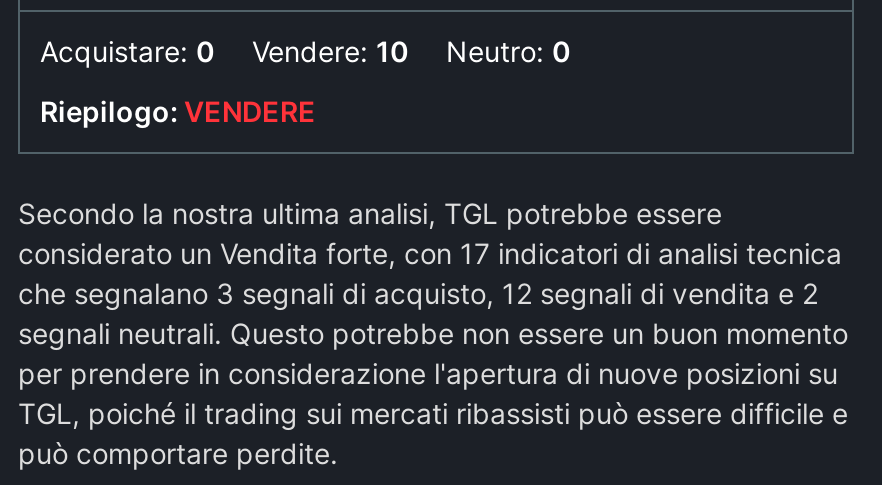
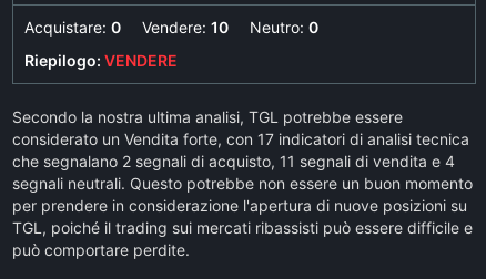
[18,275,818,309] che segnalano 3 segnali di acquisto, 12 segnali di vendita e 2 -> [12,151,455,170] che segnalano 2 segnali di acquisto, 11 segnali di vendita e 4

